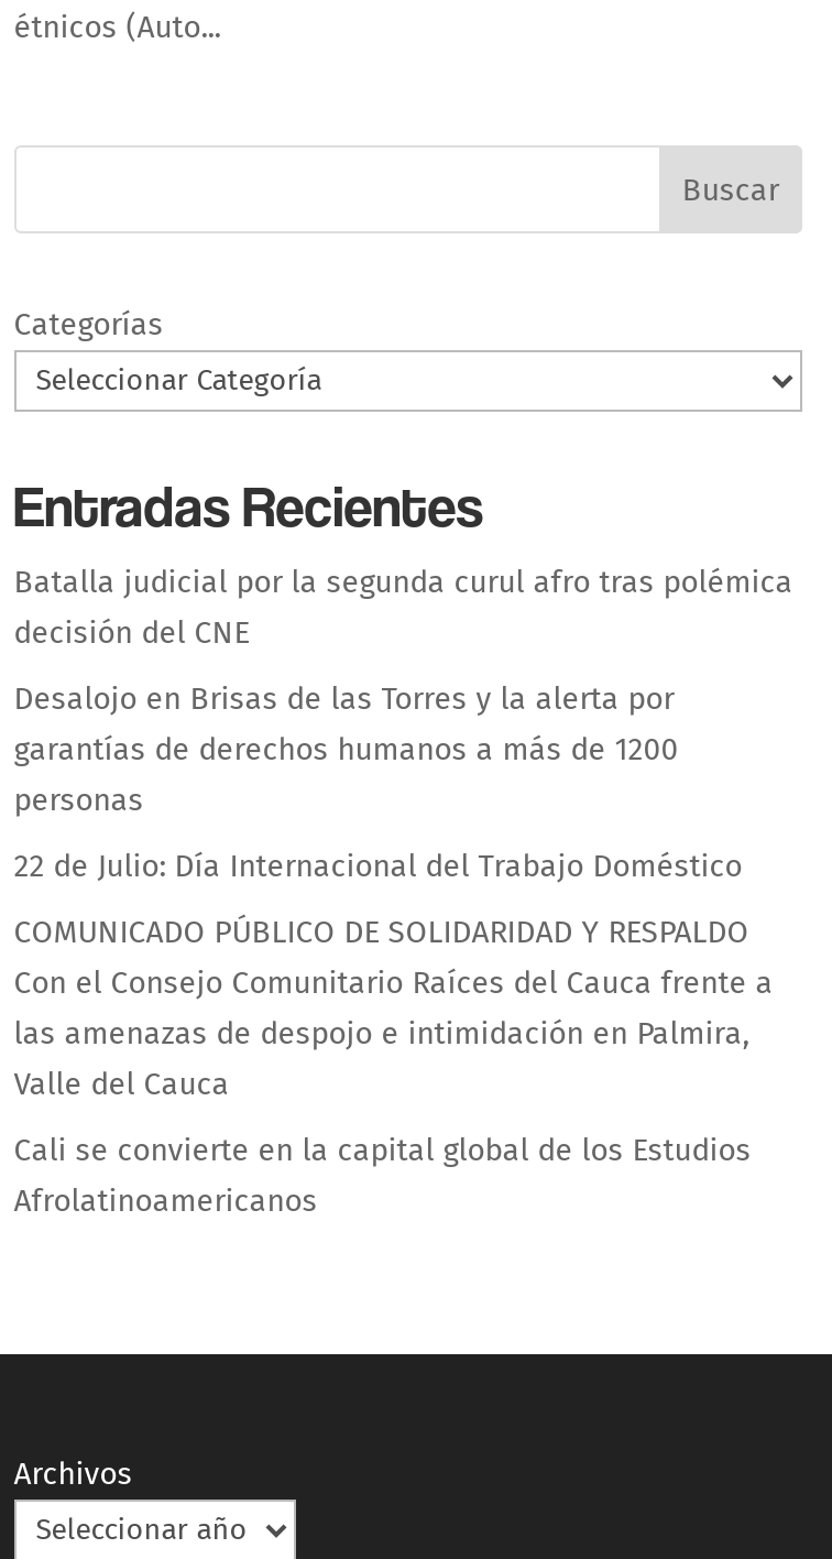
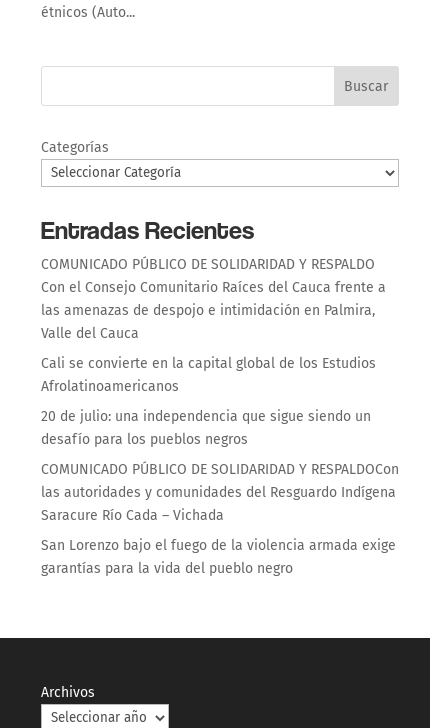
[14,565,793,886] Batalla judicial por la segunda curul afro tras polémica | decisión del CNE | Desalojo en Brisas de las Torres y la alerta por | garantías de derechos humanos a más de 1200 | personas | 22 de Julio: Día Internacional del Trabajo Doméstico -> none
moved [14,915,773,1221] -> [41,256,386,395]: COMUNICADO PÚBLICO DE SOLIDARIDAD Y RESPALDO | Con el Consejo Comunitario Raíces del Cauca frente a | las amenazas de despojo e intimidación en Palmira, | Valle del Cauca | Cali se convierte en la capital global de los Estudios | Afrolatinoamericanos
none -> [41,408,399,577] 20 de julio: una independencia que sigue siendo un | desafío para los pueblos negros | COMUNICADO PÚBLICO DE SOLIDARIDAD Y RESPALDOCon | las autoridades y comunidades del Resguardo Indígena | Saracure Río Cada – Vichada | San Lorenzo bajo el fuego de la violencia armada exige | garantías para la vida del pueblo negro

